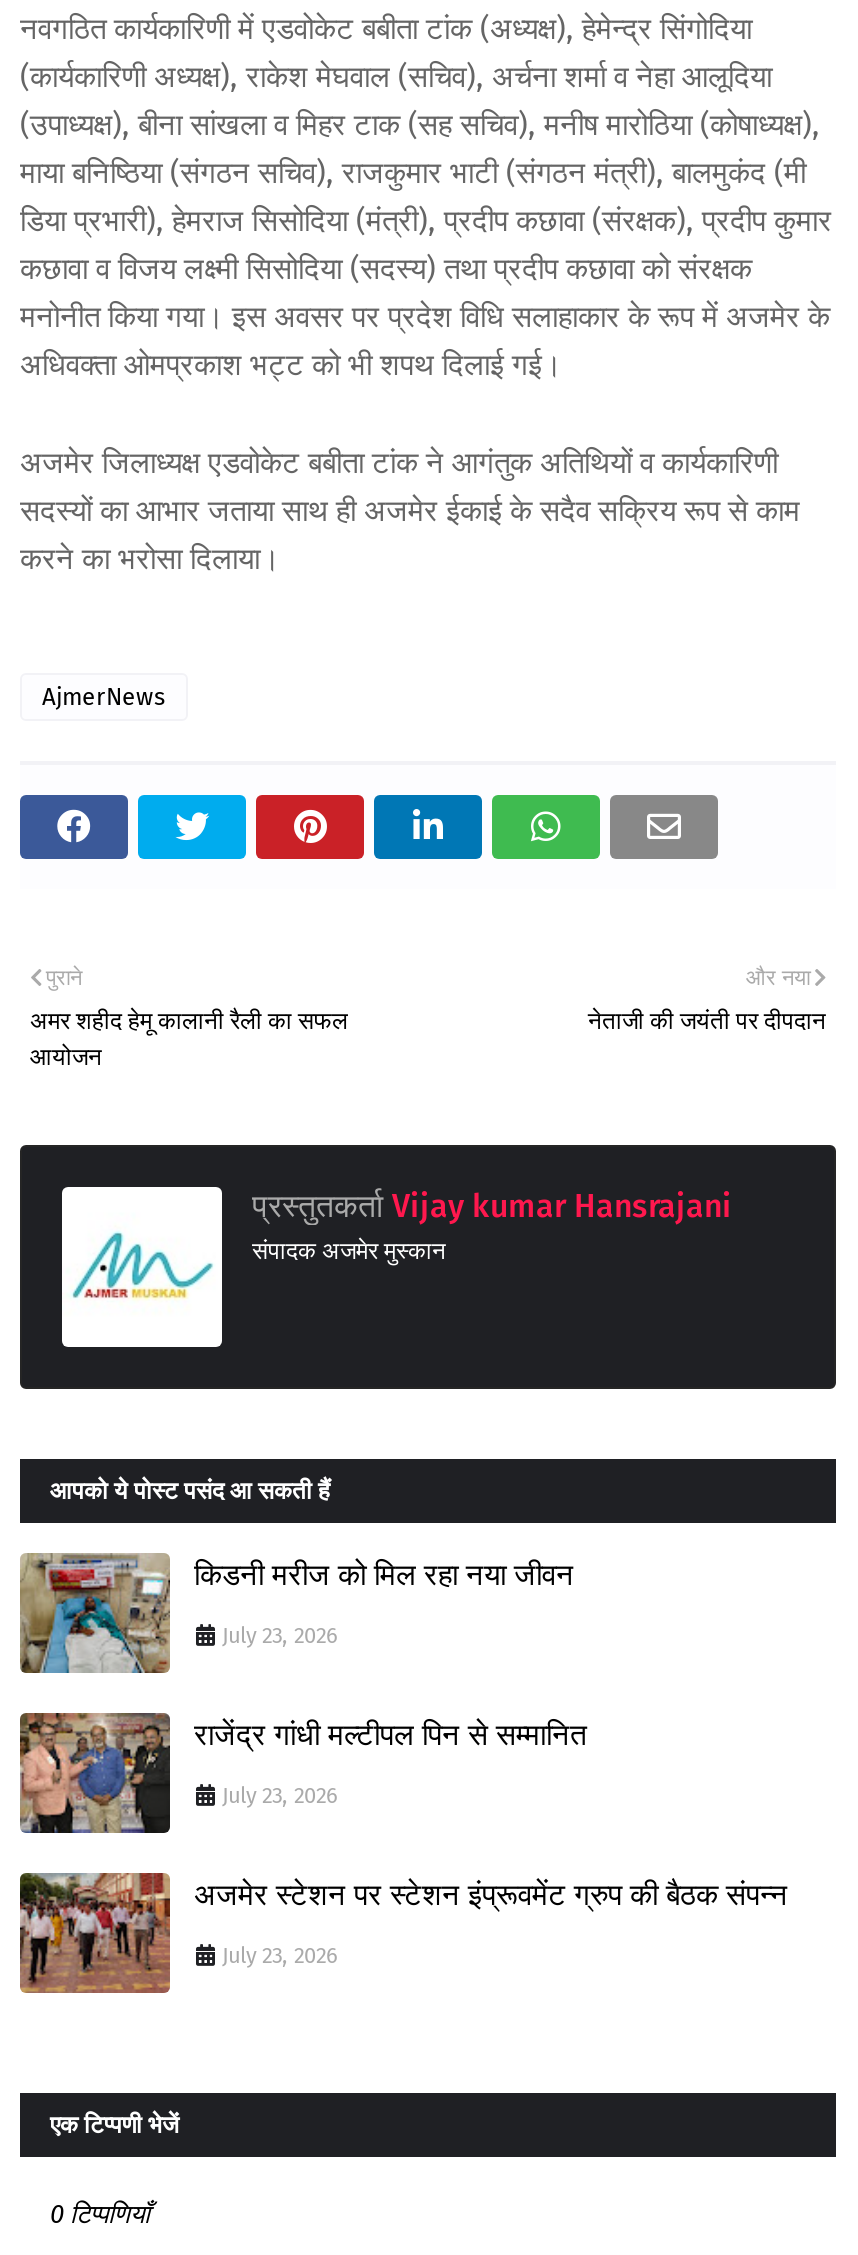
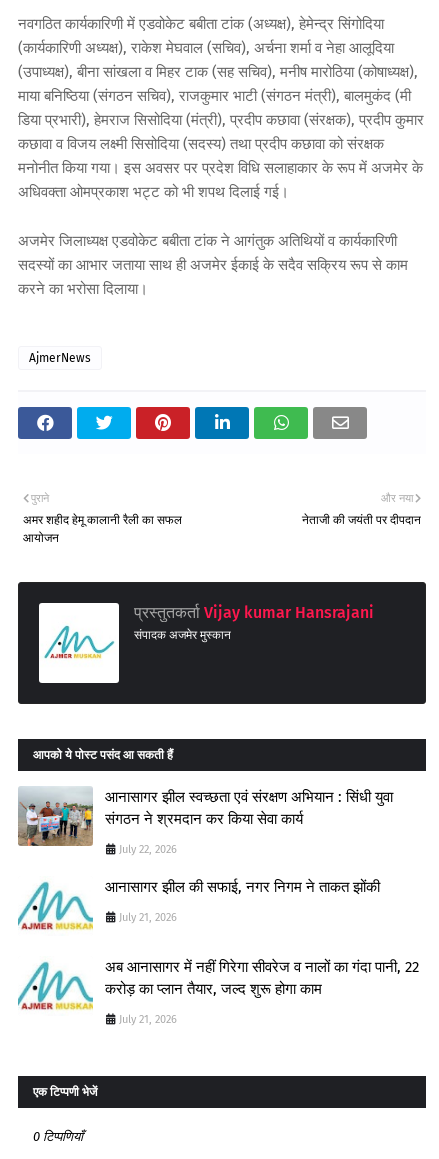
[22,1553,574,1675] [image] | किडनी मरीज को मिल रहा नया जीवन -> [18,787,393,847] [image] | आनासागर झील स्वच्छता एवं संरक्षण अभियान : सिंधी युवा | संगठन ने श्रमदान कर किया सेवा कार्य
[222,1623,338,1649] July 23, 2026 -> [119,843,177,856] July 22, 2026
[18,1711,586,1835] [image] | राजेंद्र गांधी मल्टीपल पिन से सम्मानित -> [18,878,380,931] [image] | आनासागर झील की सफाई, नगर निगम ने ताकत झोंकी
[222,1783,338,1809] July 23, 2026 -> [119,911,177,924] July 21, 2026
[18,1871,788,1995] [image] | अजमेर स्टेशन पर स्टेशन इंप्रूवमेंट ग्रुप की बैठक संपन्न -> [18,958,419,1011] [image] | अब आनासागर में नहीं गिरेगा सीवरेज व नालों का गंदा पानी, 22 | करोड़ का प्लान तैयार, जल्द शुरू होगा काम
[222,1943,338,1969] July 23, 2026 -> [119,1013,177,1026] July 21, 2026

